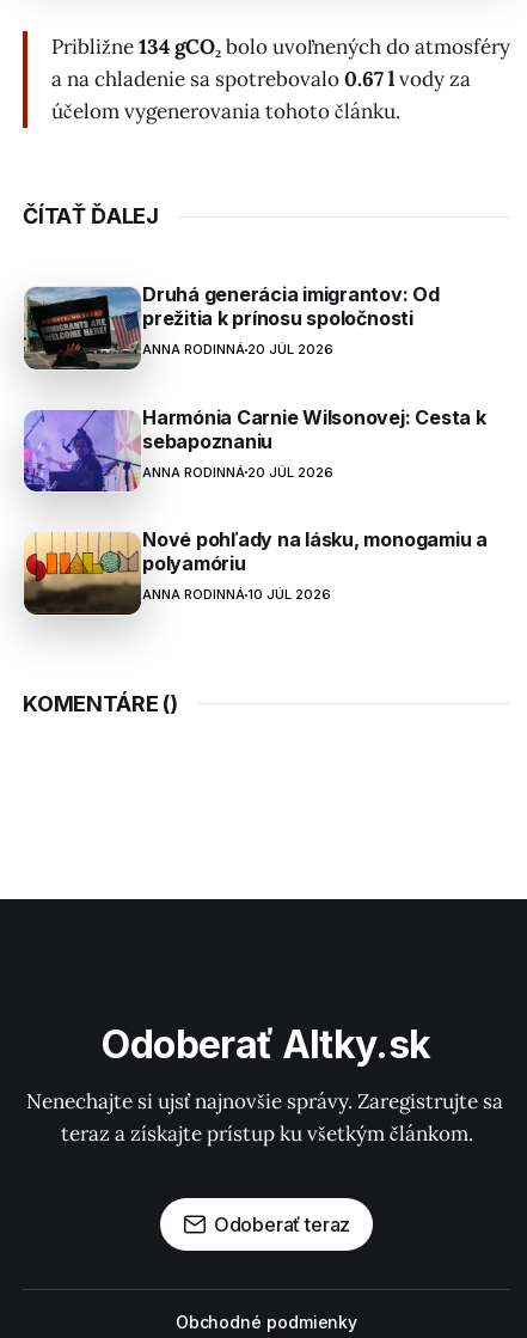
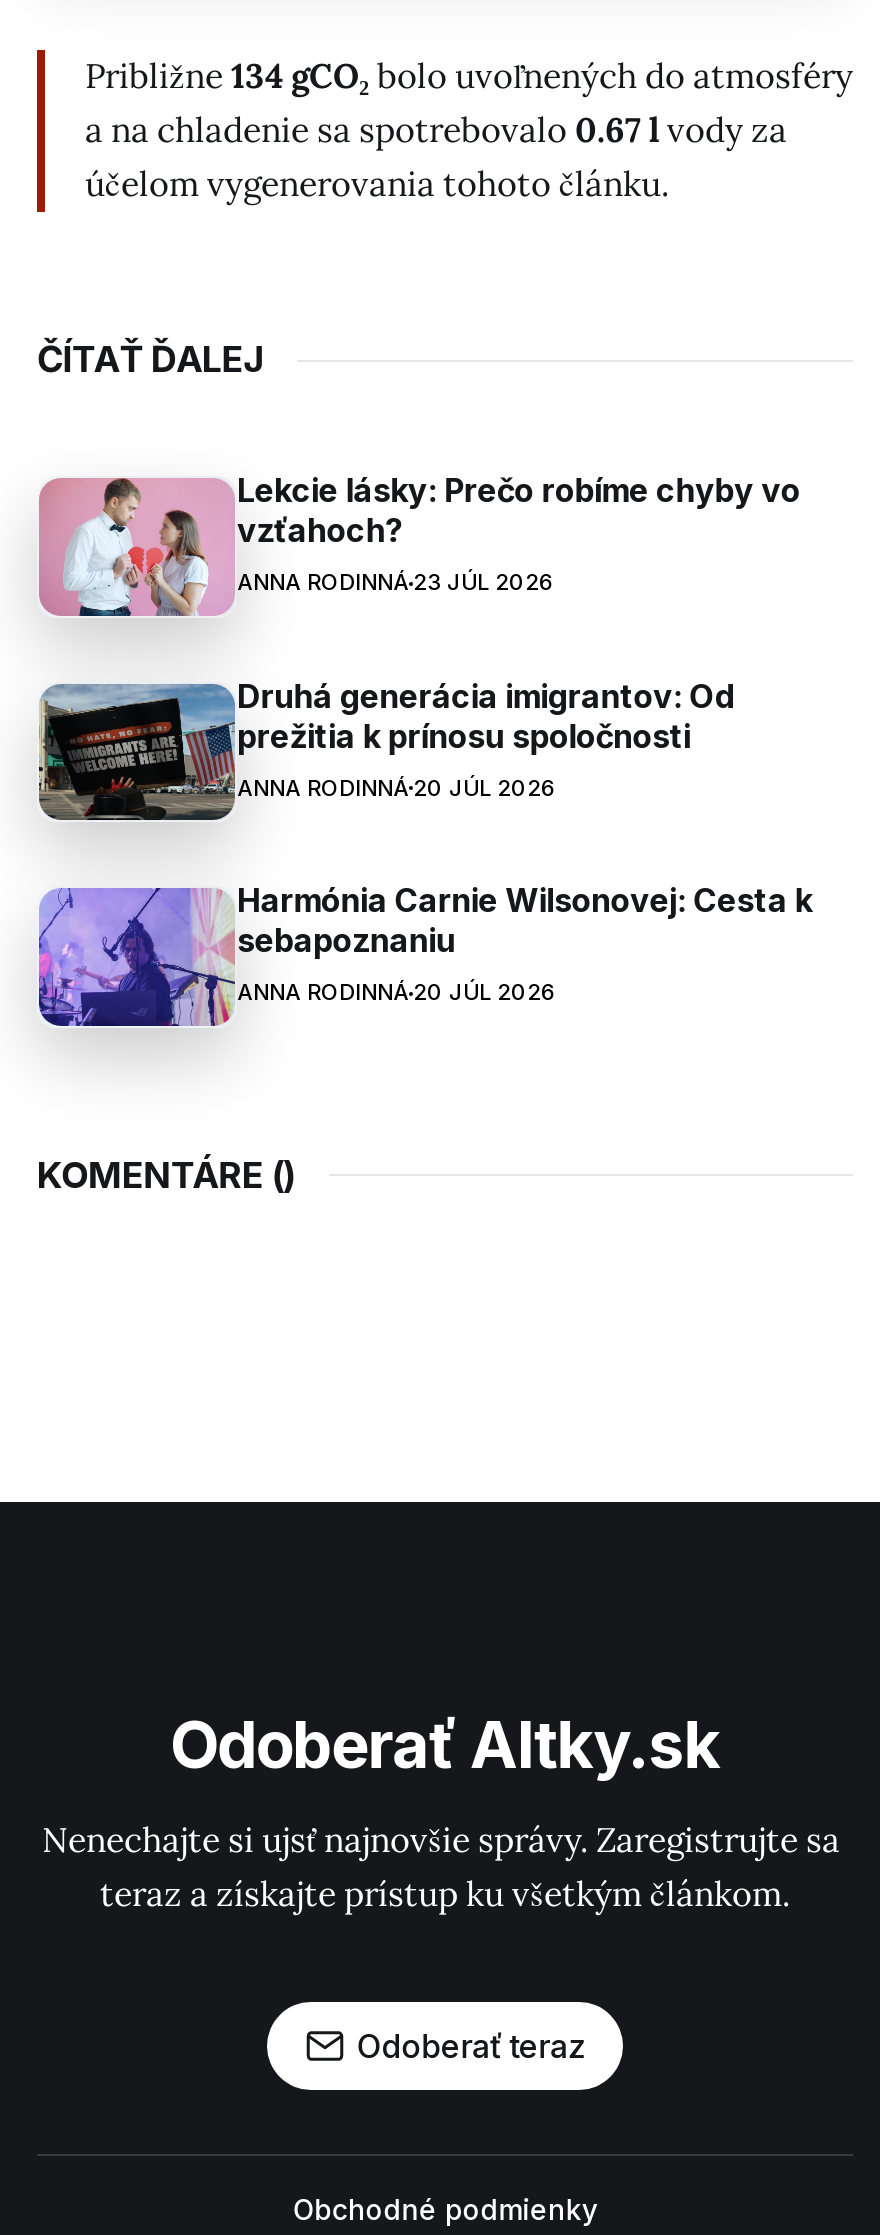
none -> [39,470,800,616] [image] | Lekcie lásky: Prečo robíme chyby vo | vzťahoch? | ANNA RODINNÁ 23 JÚL 2026
moved [18,282,486,480] -> [29,675,812,1006]: [image] | Druhá generácia imigrantov: Od | prežitia k prínosu spoločnosti | ANNA RODINNÁ 20 JÚL 2026 | Harmónia Carnie Wilsonovej: Cesta k | sebapoznaniu | ANNA RODINNÁ 20 JÚL 2026
[23,528,487,616] [image] | Nové pohľady na lásku, monogamiu a | polyamóriu | ANNA RODINNÁ 10 JÚL 2026 -> none

